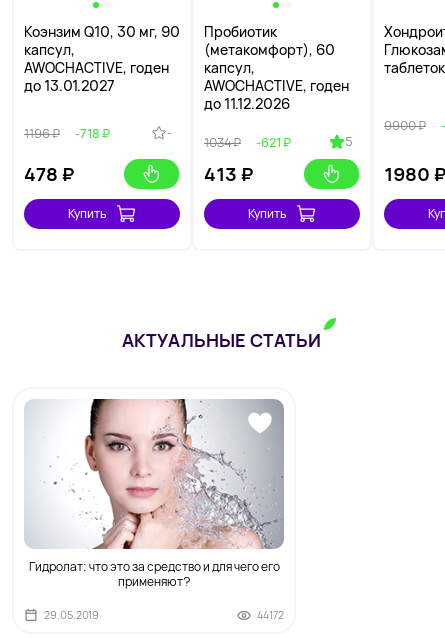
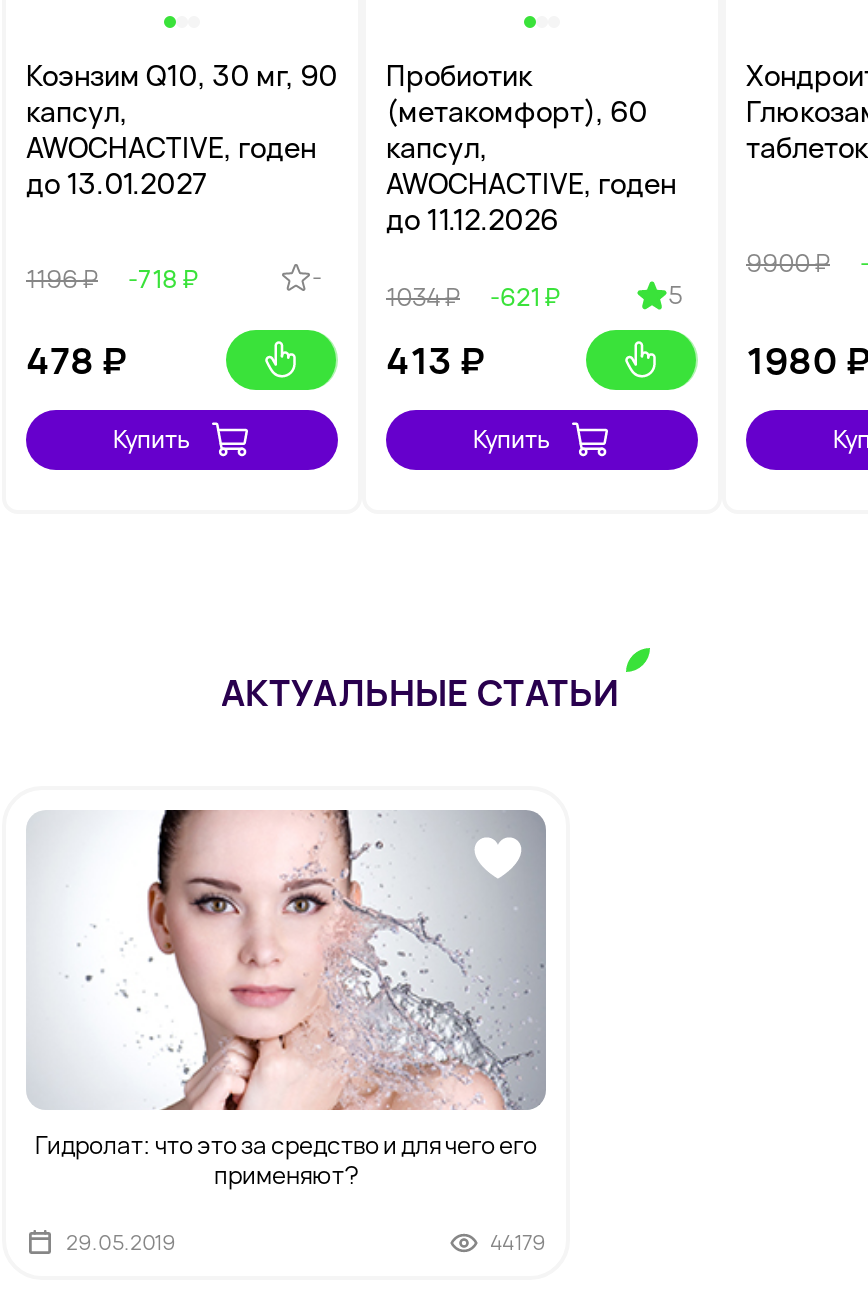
[257,608,284,622] 44172 -> [490,1229,546,1257] 44179

